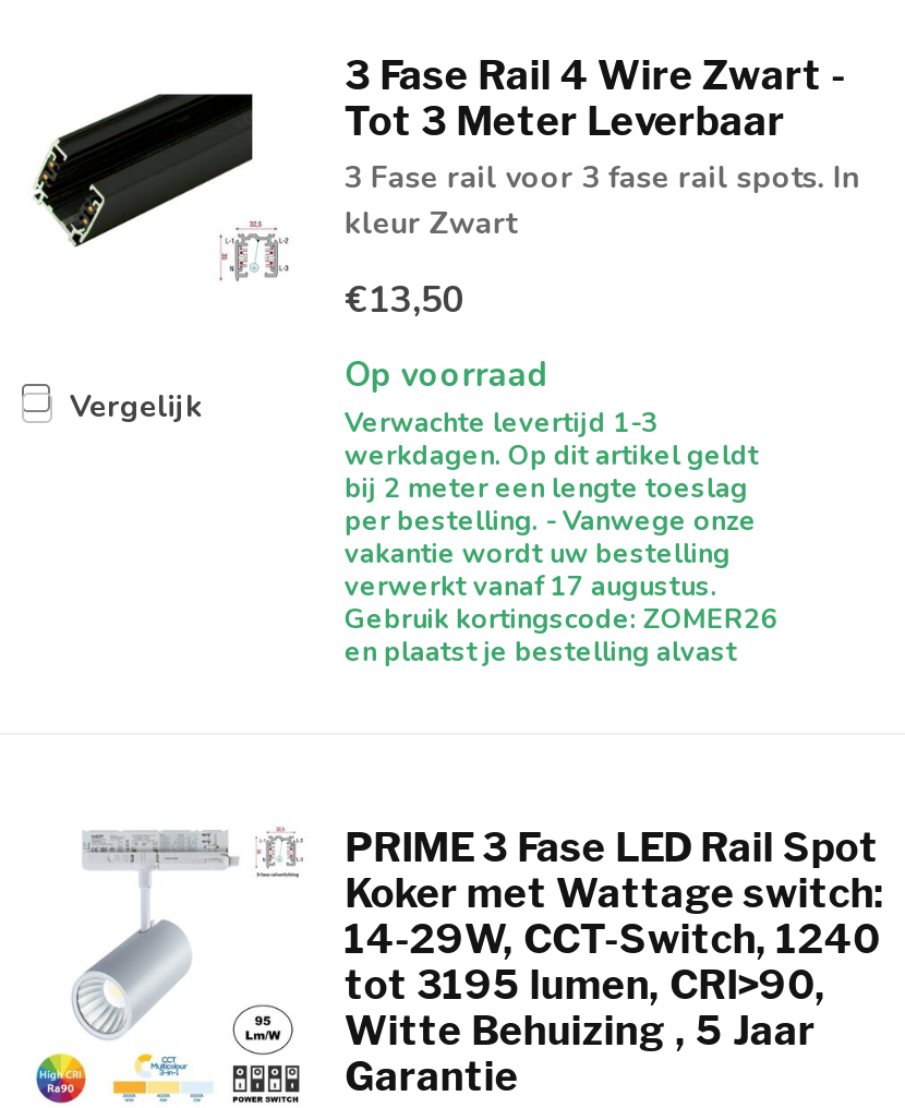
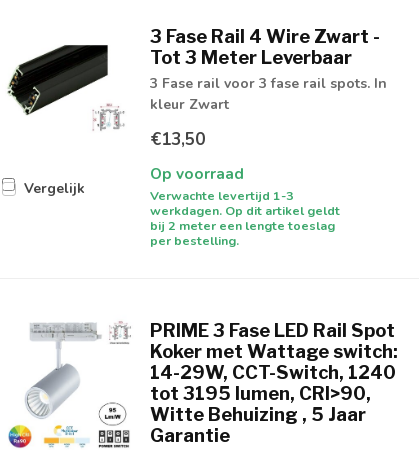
[344,502,778,670] per bestelling. - Vanwege onze | vakantie wordt uw bestelling | verwerkt vanaf 17 augustus. | Gebruik kortingscode: ZOMER26 | en plaatst je bestelling alvast -> [150,232,239,249] per bestelling.

